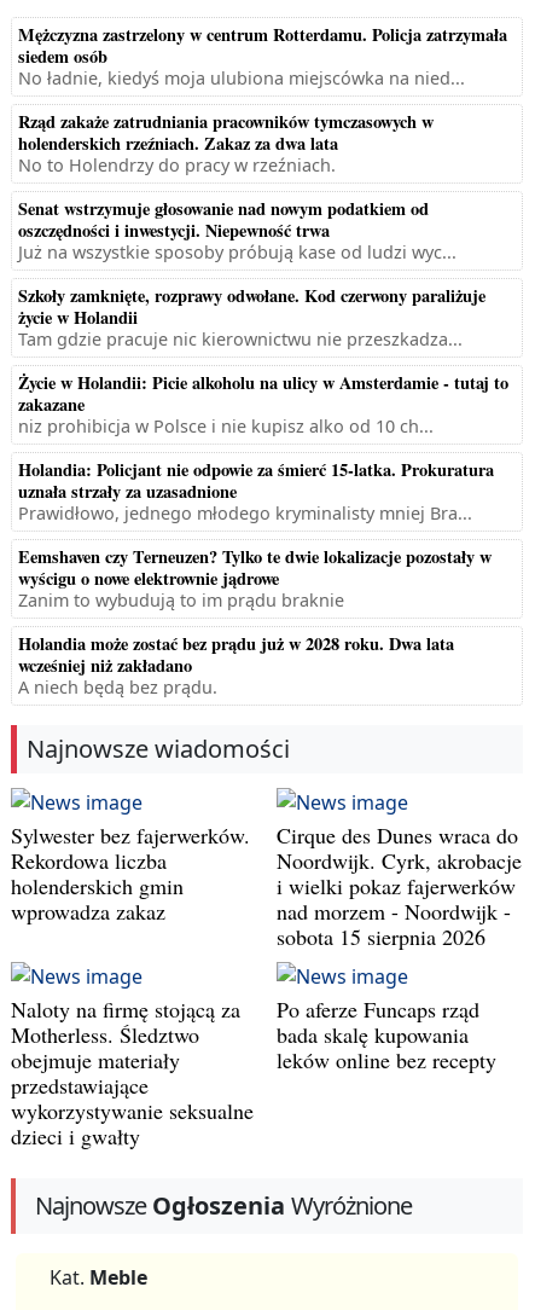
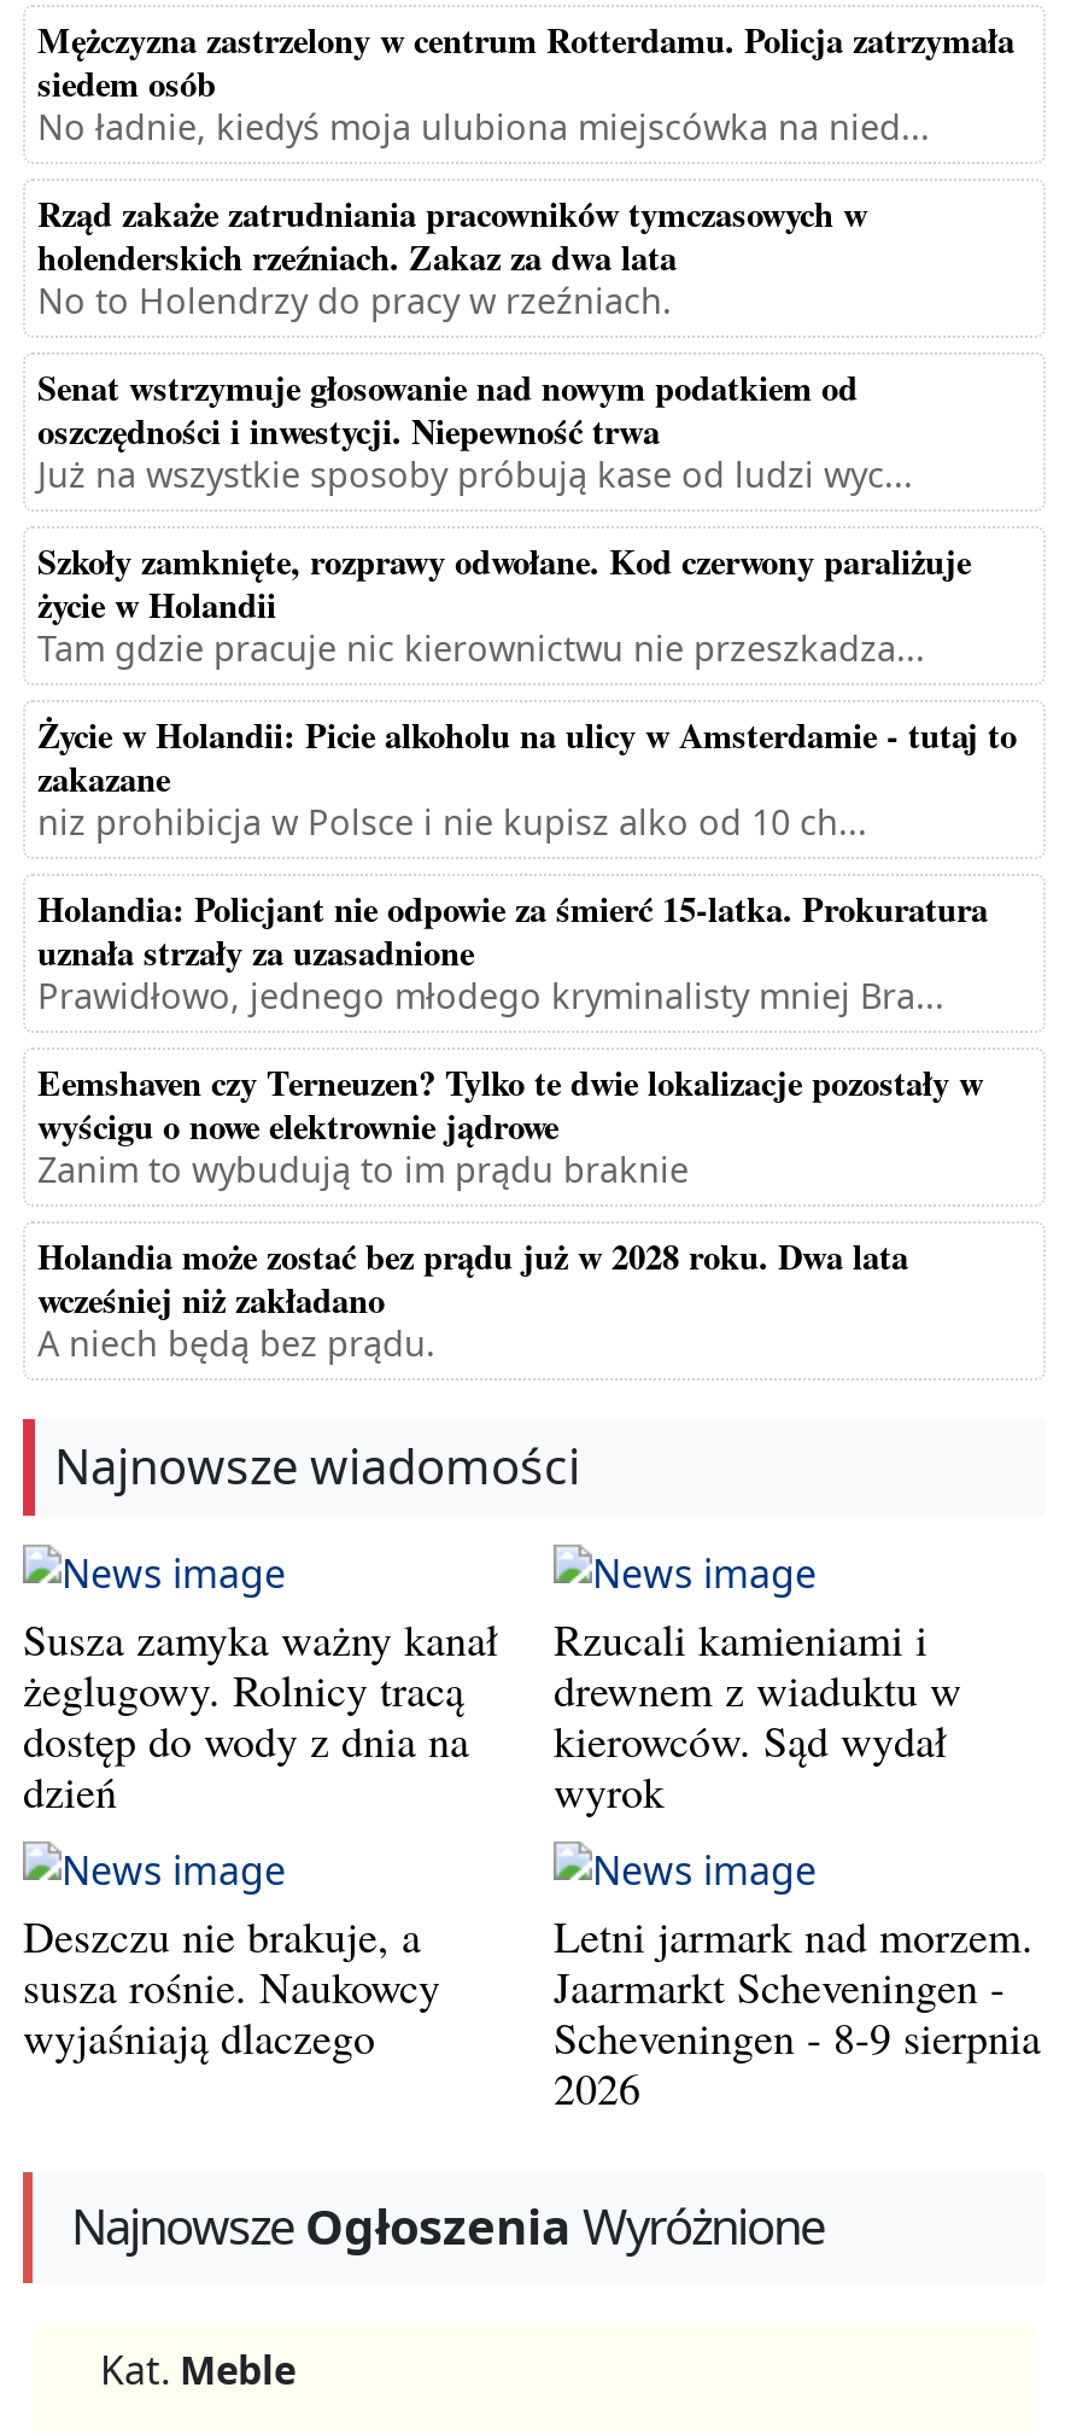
[11,820,250,926] Sylwester bez fajerwerków. | Rekordowa liczba | holenderskich gmin | wprowadza zakaz -> [23,1610,498,1820] Susza zamyka ważny kanał | żeglugowy. Rolnicy tracą | dostęp do wody z dnia na | dzień
[277,820,522,951] Cirque des Dunes wraca do | Noordwijk. Cyrk, akrobacje | i wielki pokaz fajerwerków | nad morzem - Noordwijk - | sobota 15 sierpnia 2026 -> [554,1610,961,1820] Rzucali kamieniami i | drewnem z wiaduktu w | kierowców. Sąd wydał | wyrok
[11,994,254,1150] Naloty na firmę stojącą za | Motherless. Śledztwo | obejmuje materiały | przedstawiające | wykorzystywanie seksualne | dzieci i gwałty -> [23,1906,440,2066] Deszczu nie brakuje, a | susza rośnie. Naukowcy | wyjaśniają dlaczego
[277,994,496,1074] Po aferze Funcaps rząd | bada skalę kupowania | leków online bez recepty -> [554,1906,1041,2116] Letni jarmark nad morzem. | Jaarmarkt Scheveningen - | Scheveningen - 8-9 sierpnia | 2026

